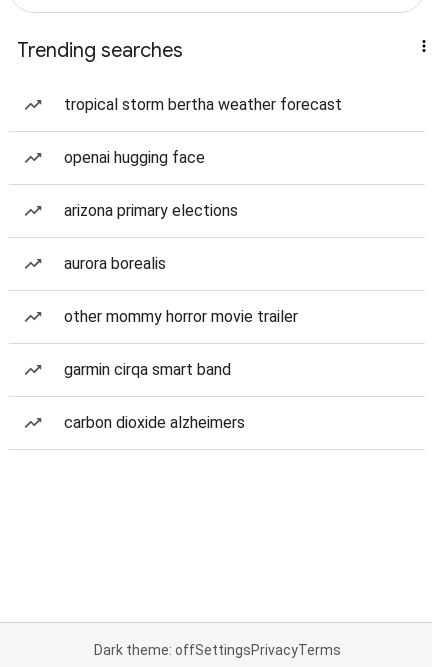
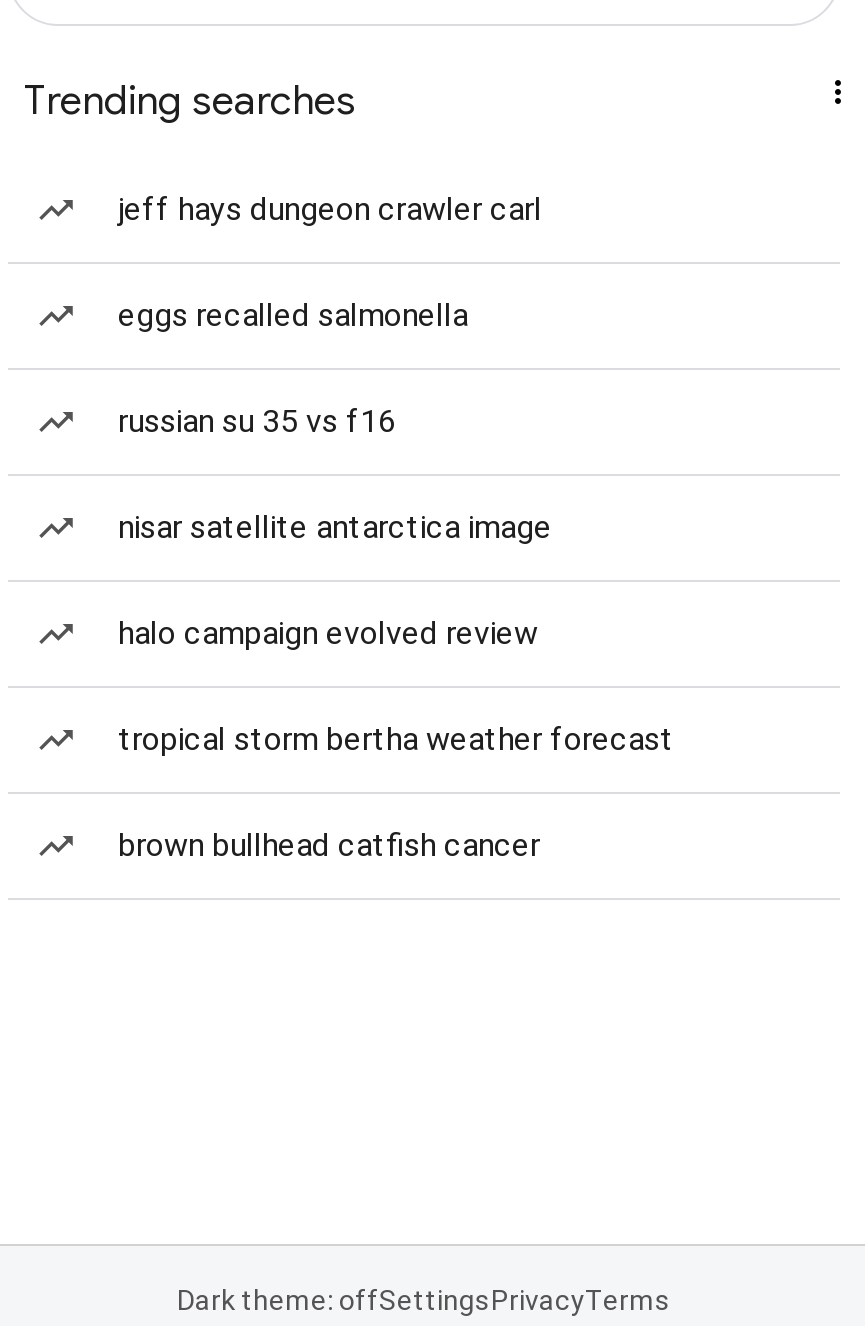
none -> [118,190,552,652] jeff hays dungeon crawler carl | eggs recalled salmonella | russian su 35 vs f16 | nisar satellite antarctica image | halo campaign evolved review
moved [64,95,342,114] -> [118,720,674,758]: tropical storm bertha weather forecast
[64,148,298,432] openai hugging face | arizona primary elections | aurora borealis | other mommy horror movie trailer | garmin cirqa smart band | carbon dioxide alzheimers -> [118,826,540,864] brown bullhead catfish cancer

